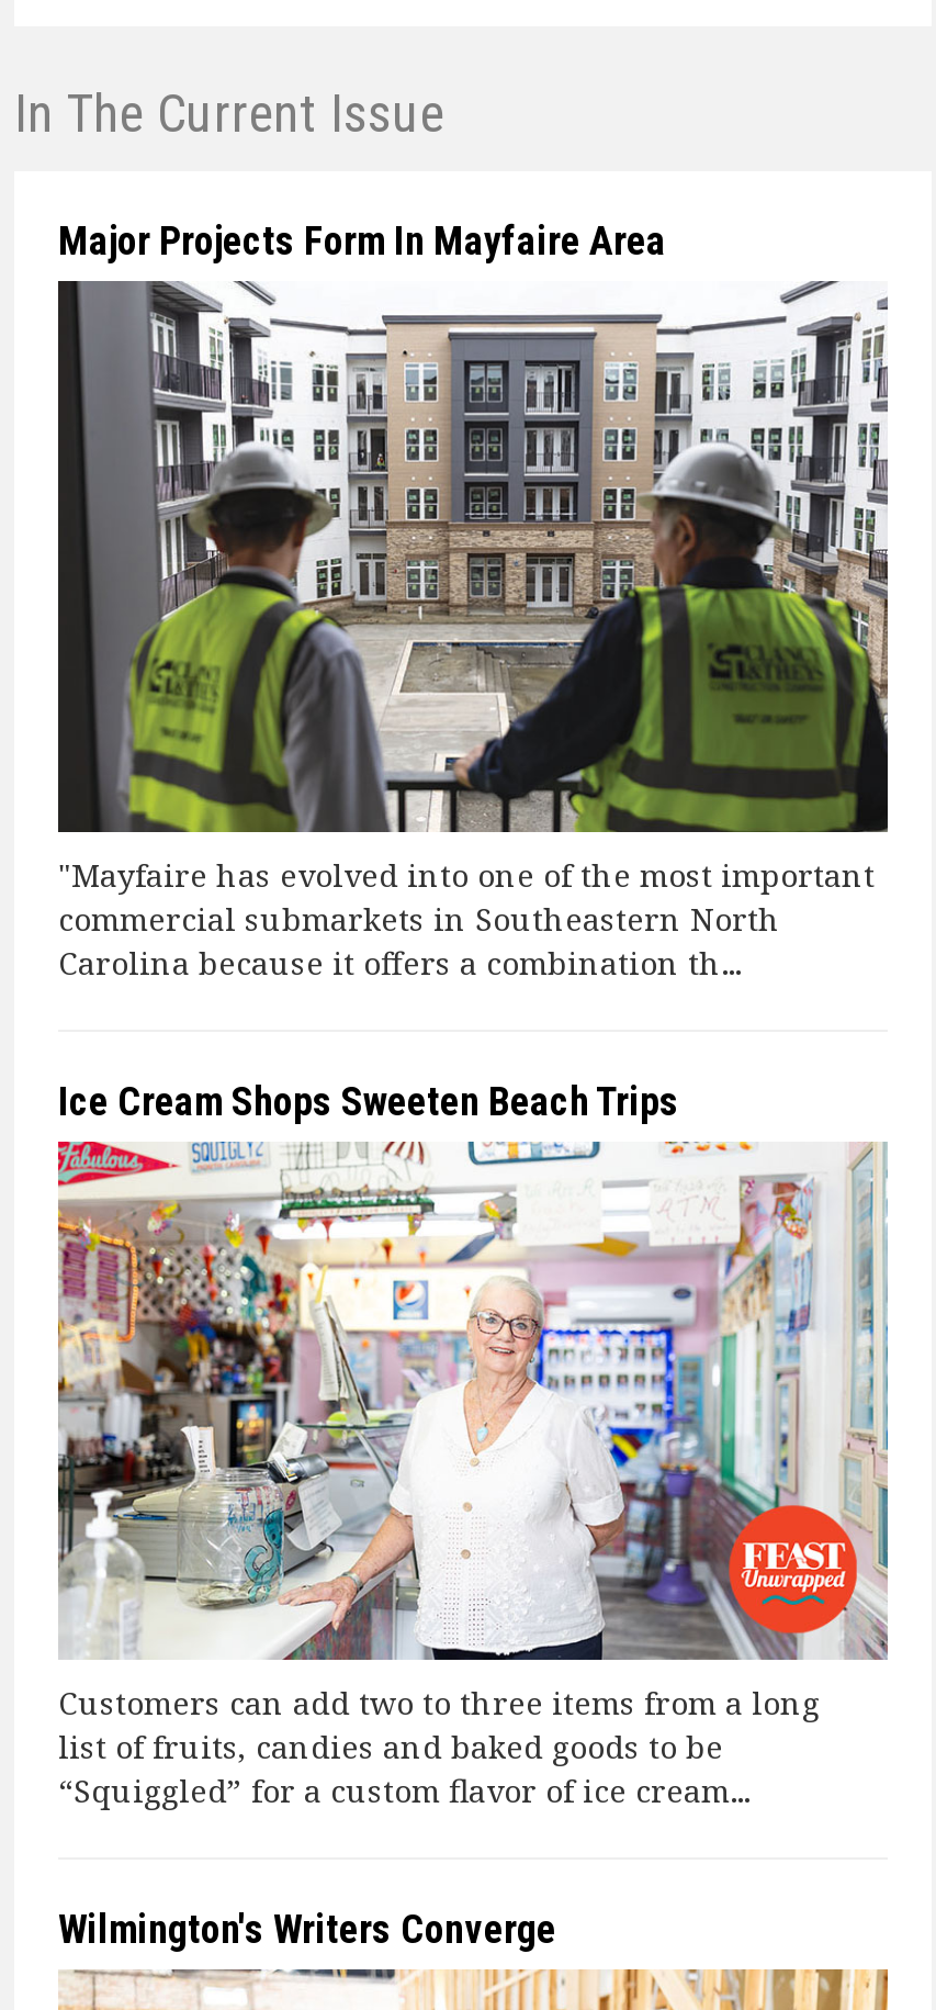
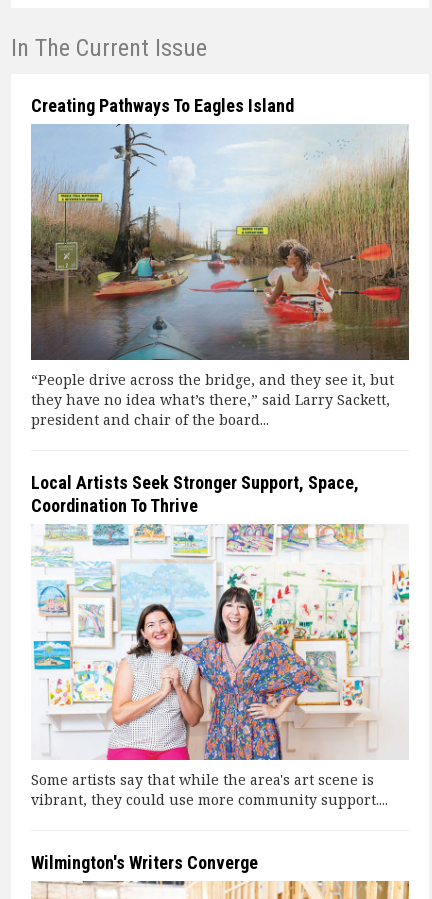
[58,216,666,263] Major Projects Form In Mayfaire Area -> [31,95,294,116] Creating Pathways To Eagles Island
[56,281,888,984] [image] | "Mayfaire has evolved into one of the most important | commercial submarkets in Southeastern North | Carolina because it offers a combination th... -> [30,124,410,429] [image] | “People drive across the bridge, and they see it, but | they have no idea what’s there,” said Larry Sackett, | president and chair of the board...
[58,1078,679,1125] Ice Cream Shops Sweeten Beach Trips -> [31,472,359,516] Local Artists Seek Stronger Support, Space, | Coordination To Thrive
[56,1139,890,1812] [image] | Customers can add two to three items from a long | list of fruits, candies and baked goods to be | “Squiggled” for a custom flavor of ice cream... -> [31,517,410,809] [image] | Some artists say that while the area's art scene is | vibrant, they could use more community support....

